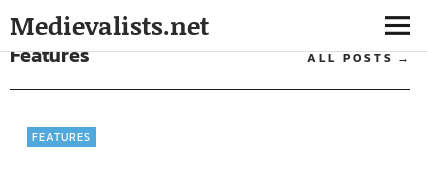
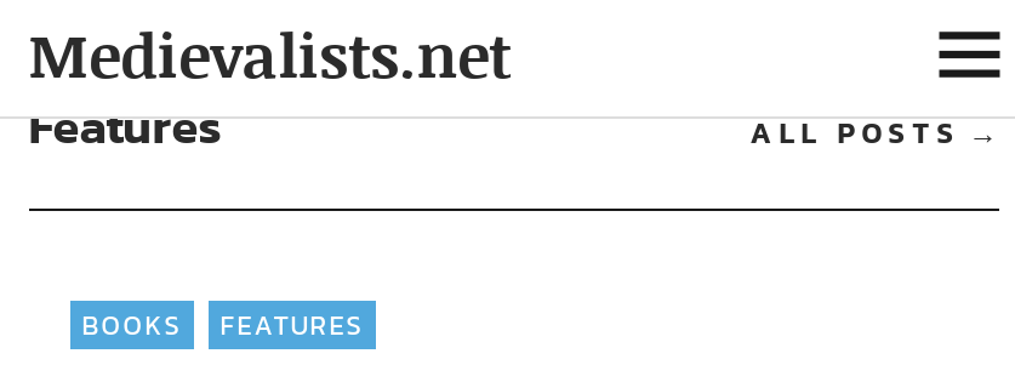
none -> [82,306,181,344] BOOKS

